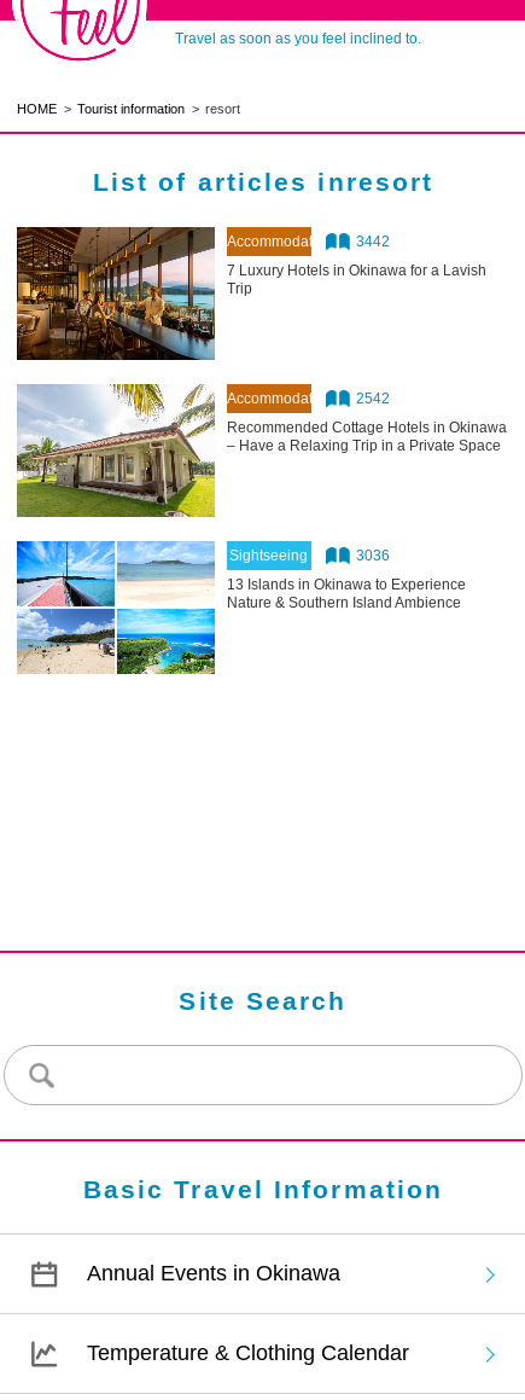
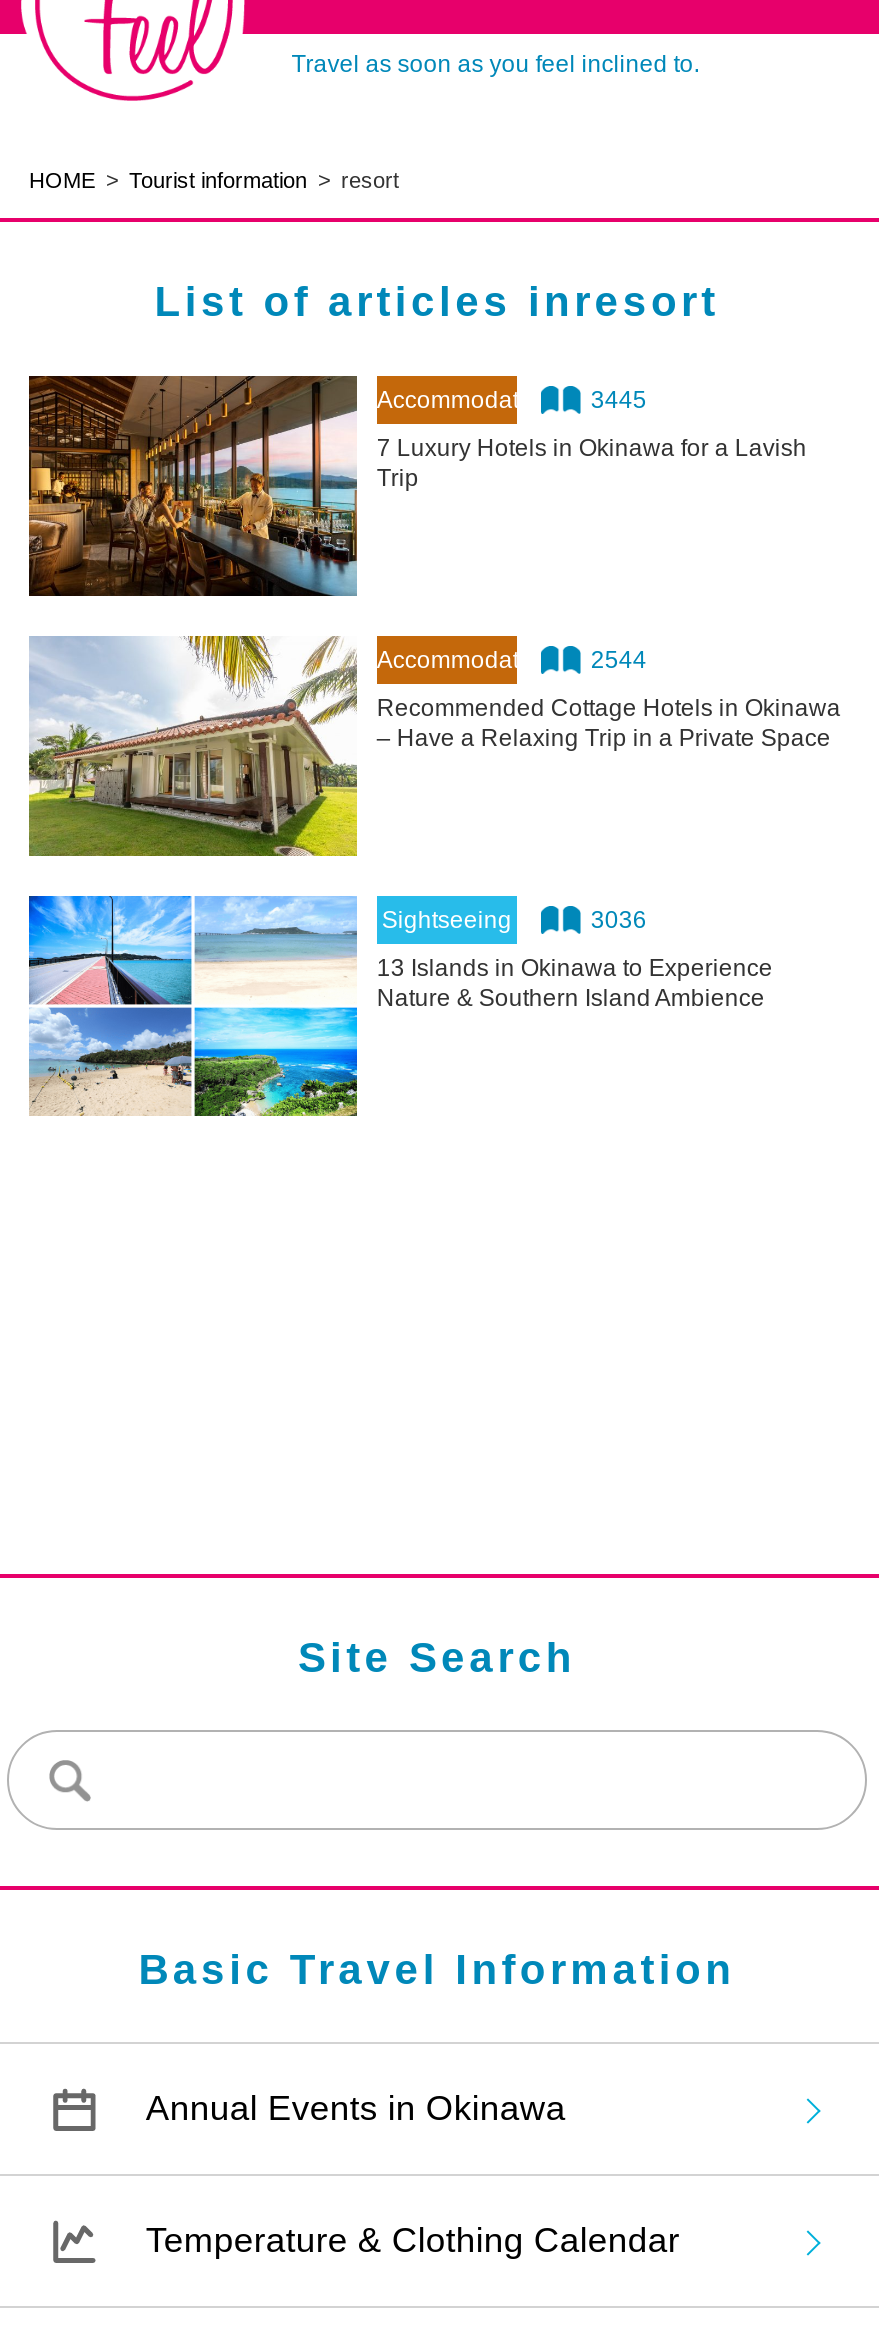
[356,233,390,250] 3442 -> [591,386,647,414] 3445
[356,390,390,407] 2542 -> [591,646,647,674] 2544

